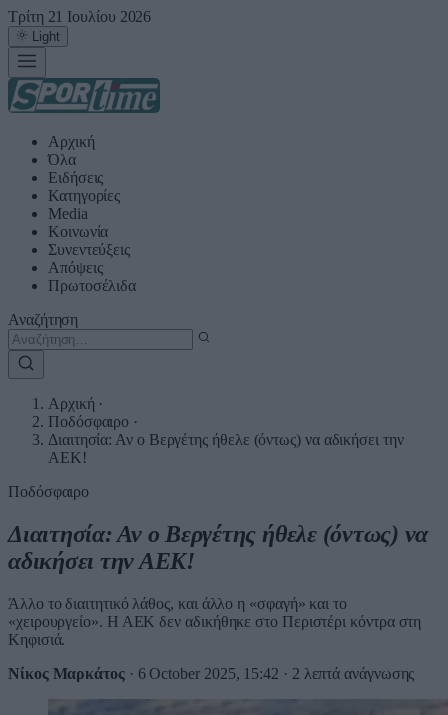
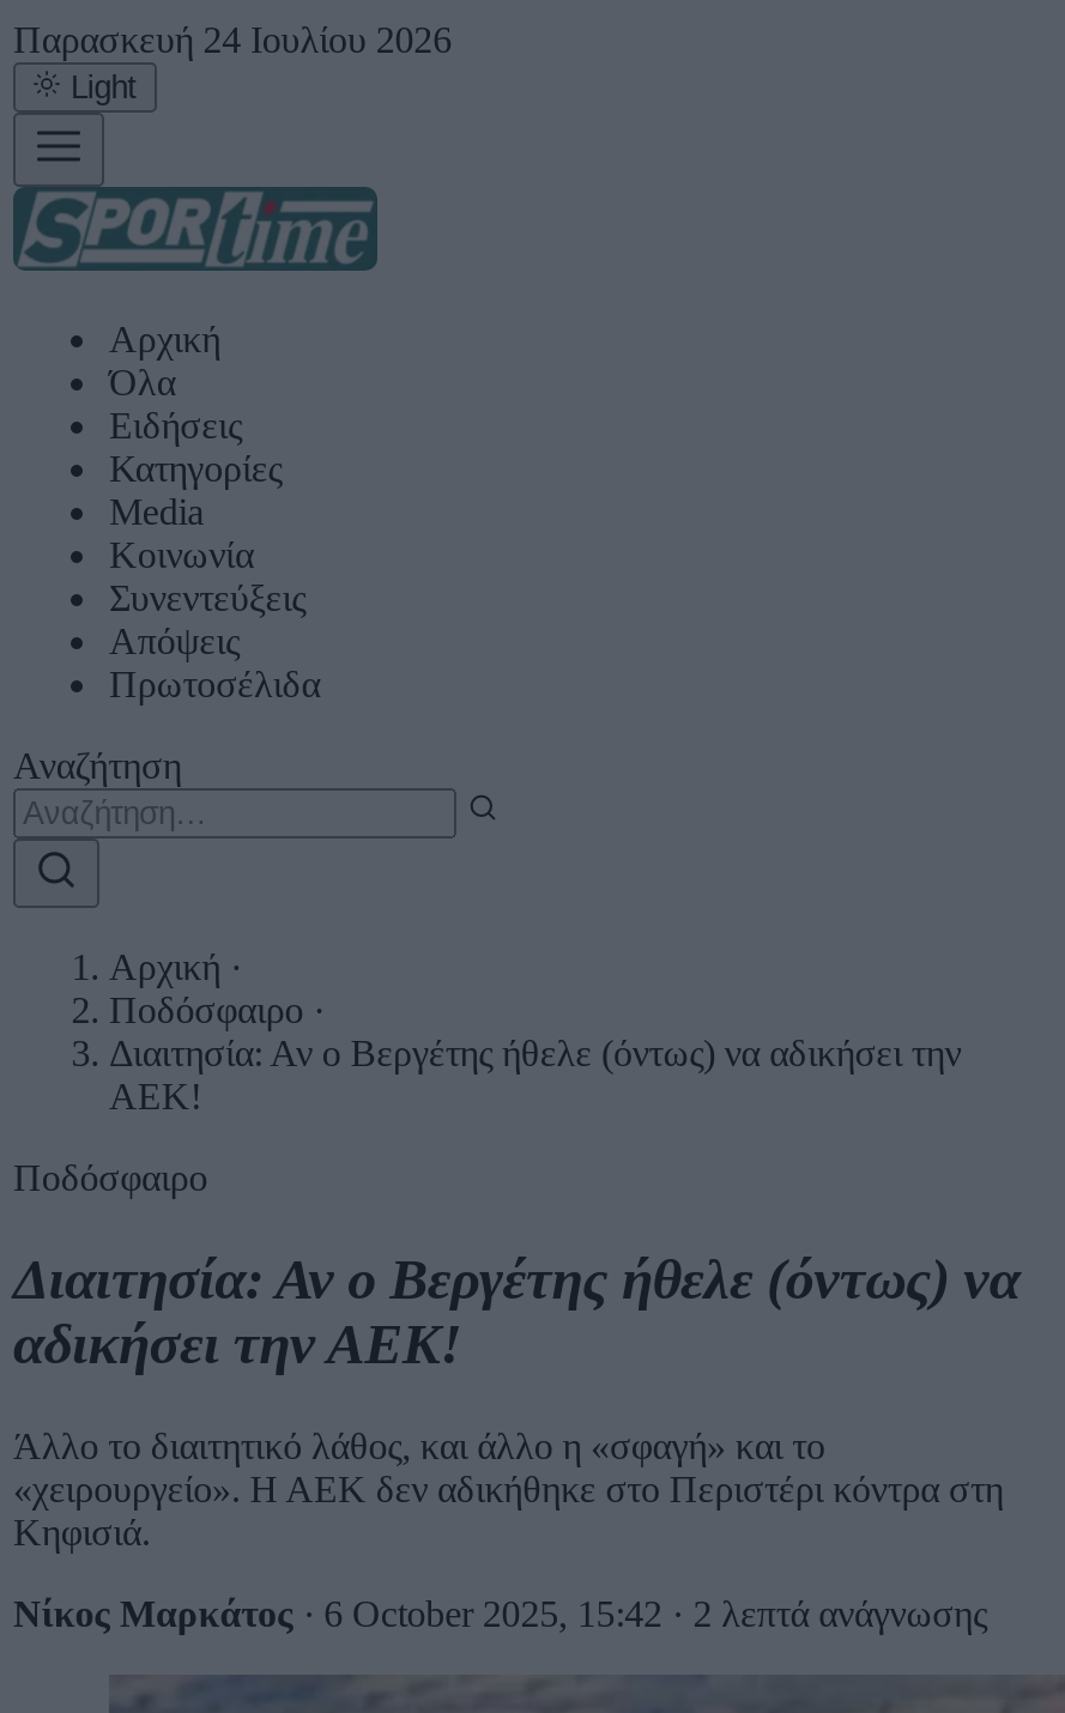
[8,8,151,25] Τρίτη 21 Ιουλίου 2026 -> [13,19,452,60] Παρασκευή 24 Ιουλίου 2026

